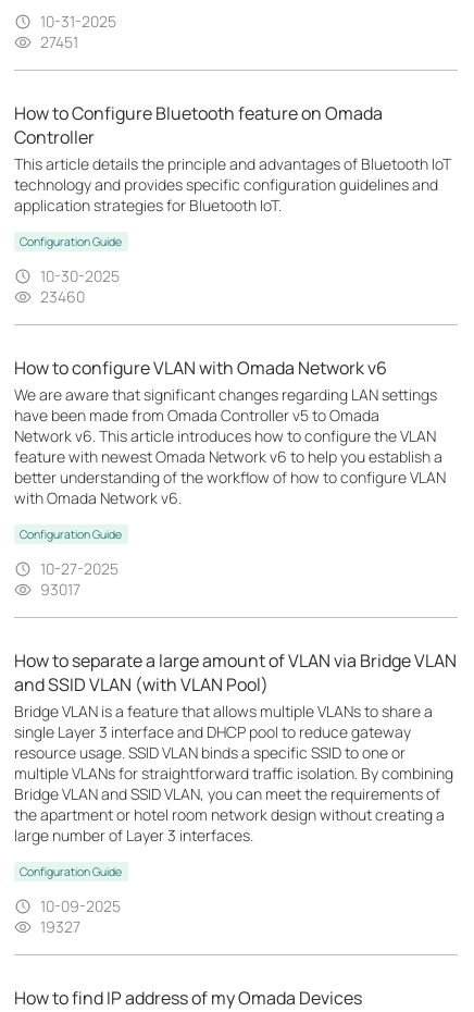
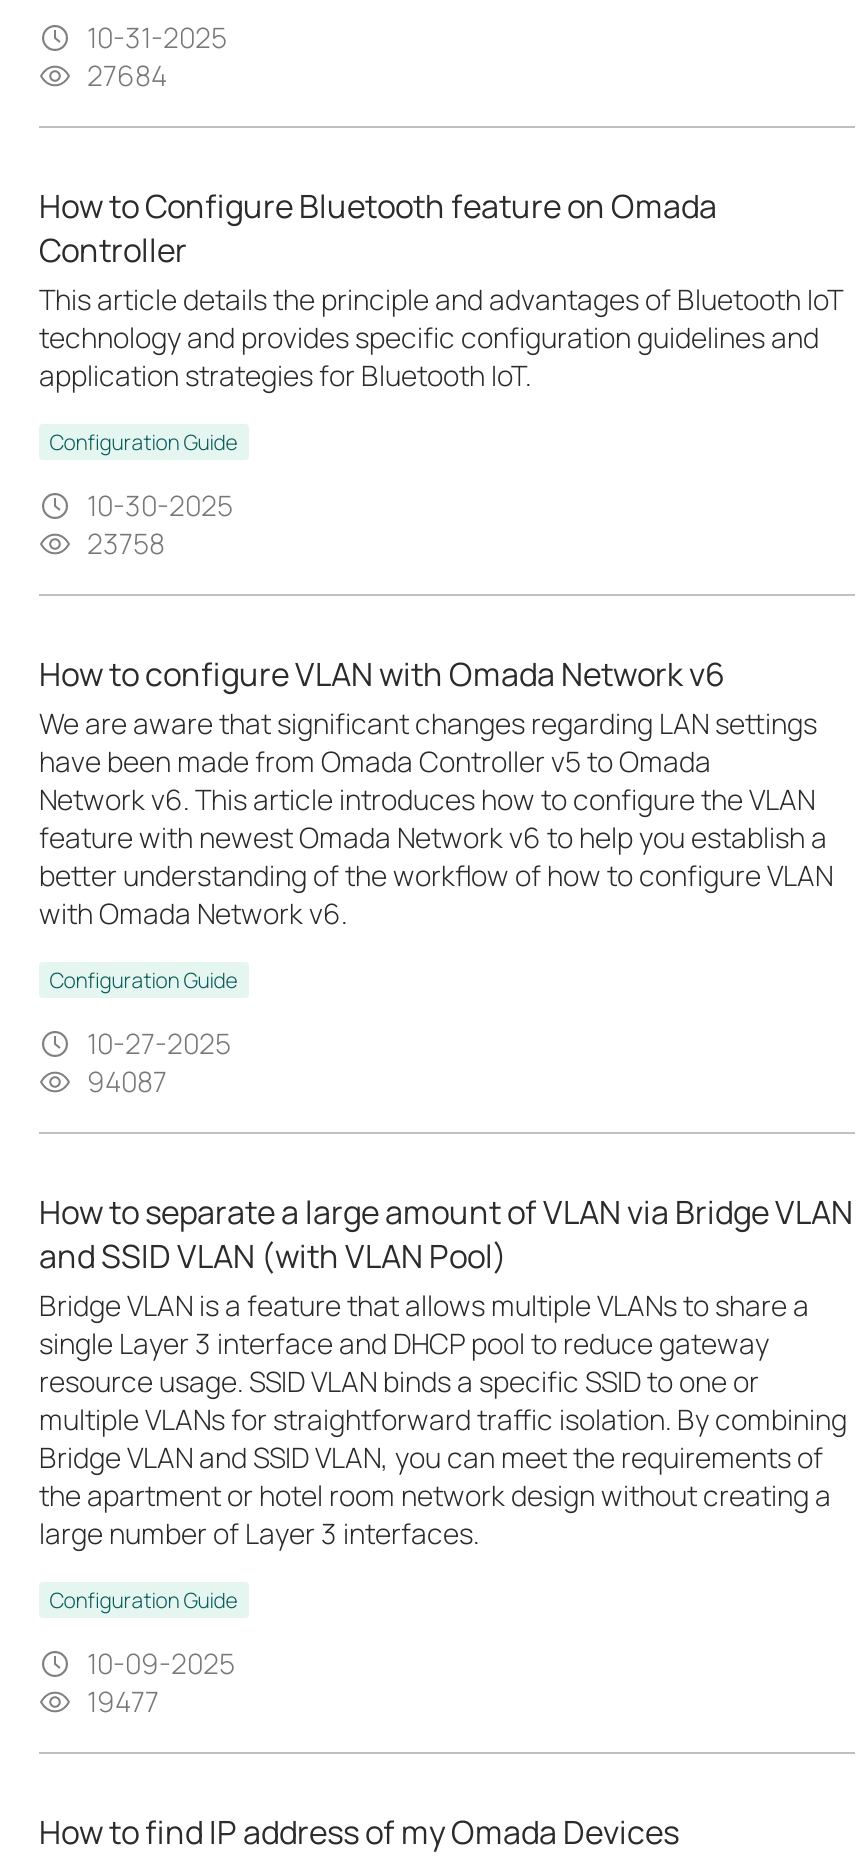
[40,32,78,52] 27451 -> [87,56,167,94] 27684
[40,286,85,307] 23460 -> [87,524,165,562] 23758
[40,579,80,600] 93017 -> [87,1062,167,1100] 94087
[40,916,80,937] 19327 -> [87,1682,159,1720] 19477

